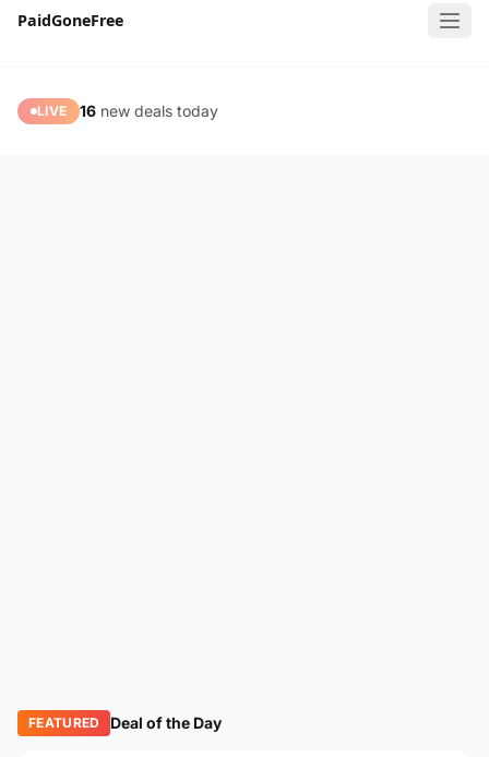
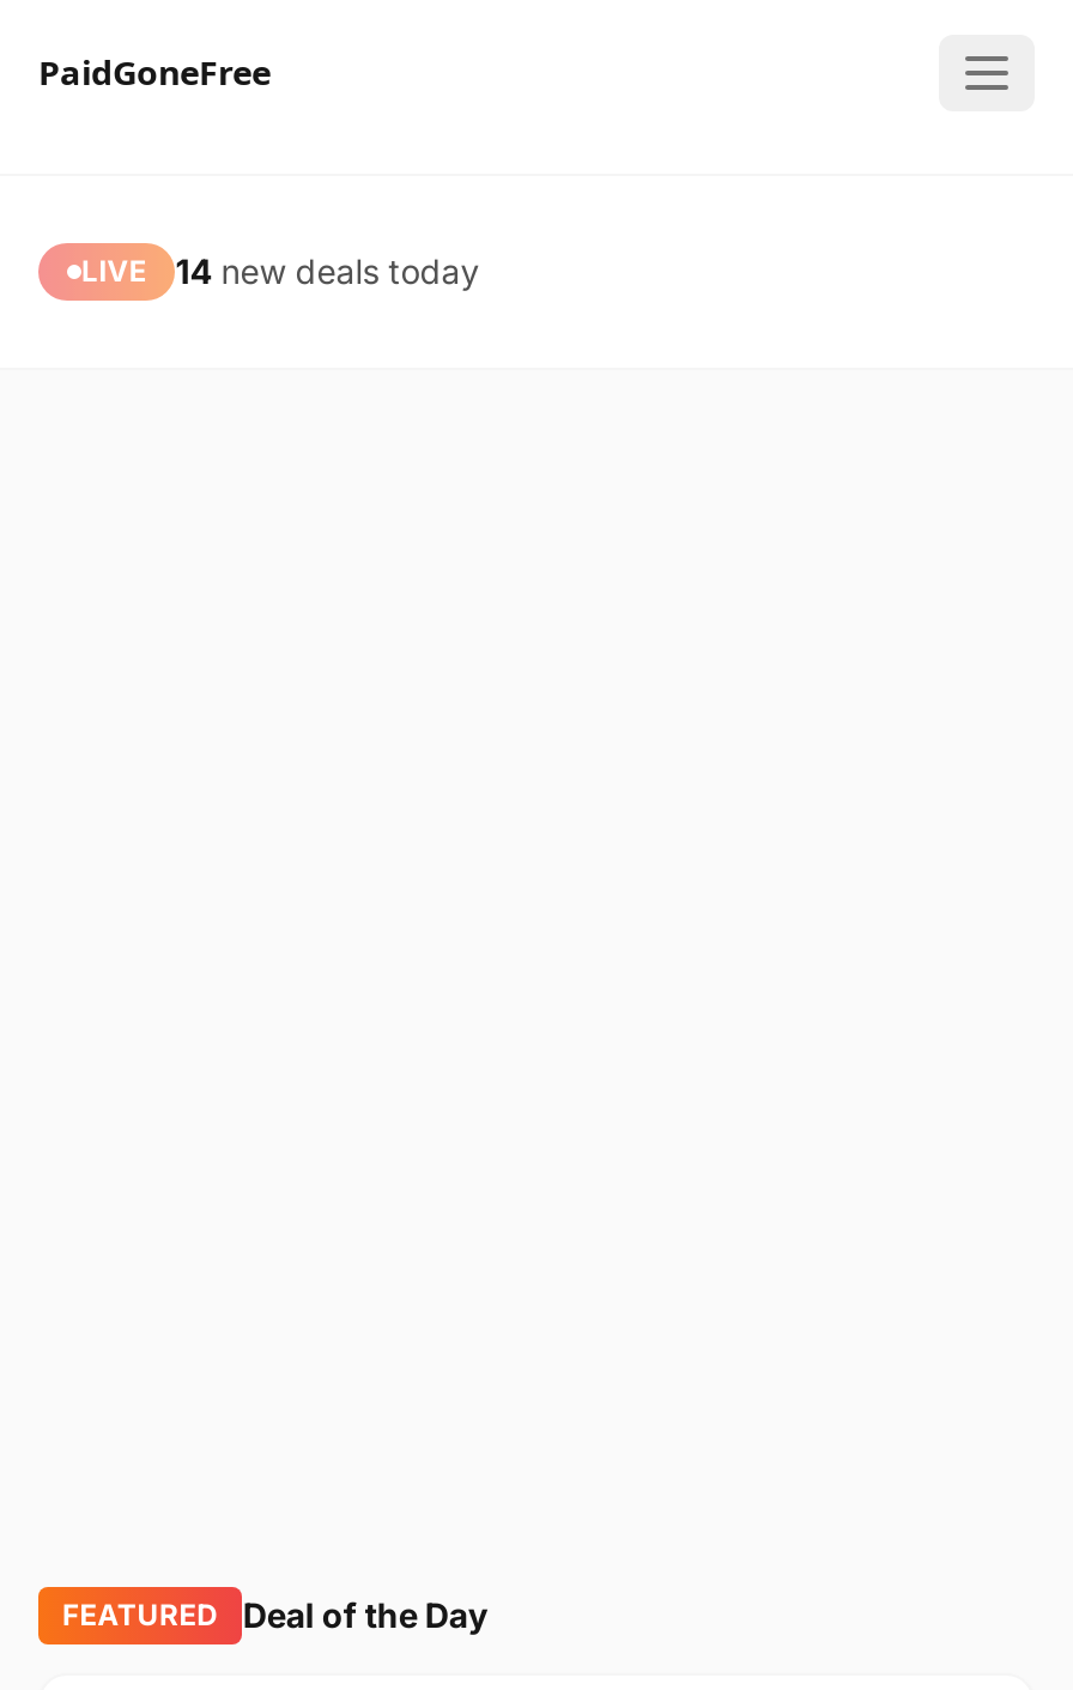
[80,101,219,120] 16 new deals today -> [175,250,479,291] 14 new deals today

